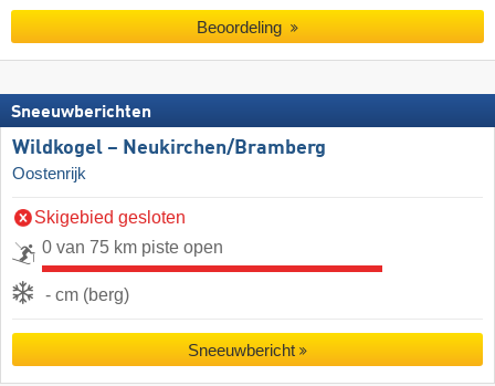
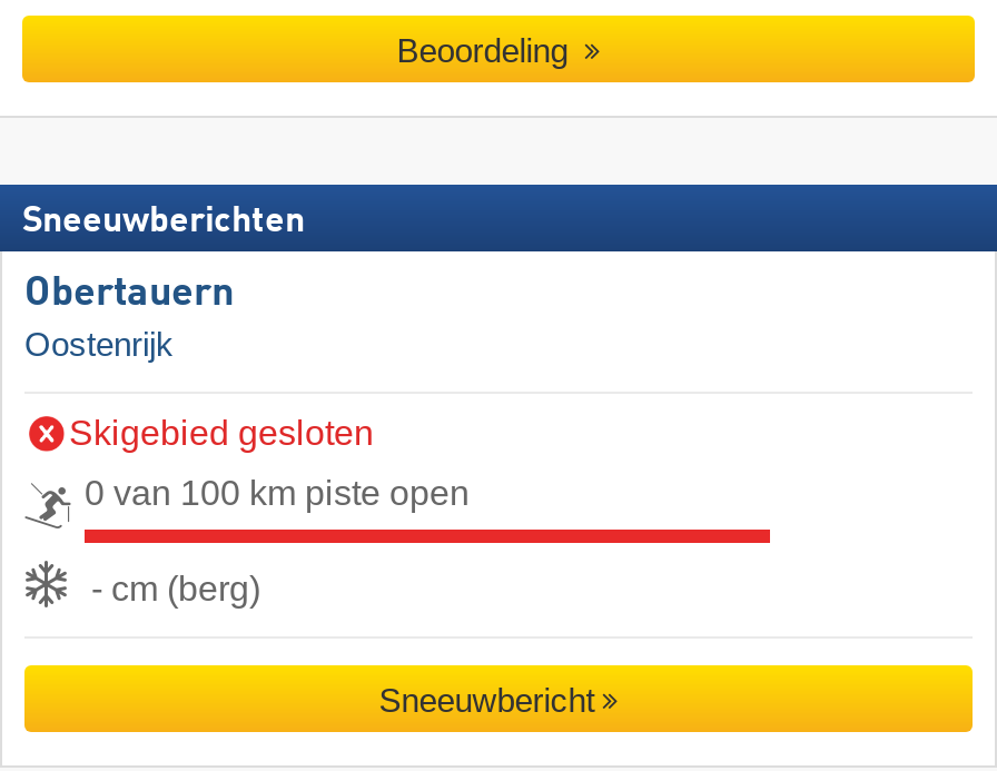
[12,138,326,158] Wildkogel – Neukirchen/Bramberg -> [24,273,234,314] Obertauern
[42,238,223,256] 0 van 75 km piste open -> [85,474,470,512] 0 van 100 km piste open

